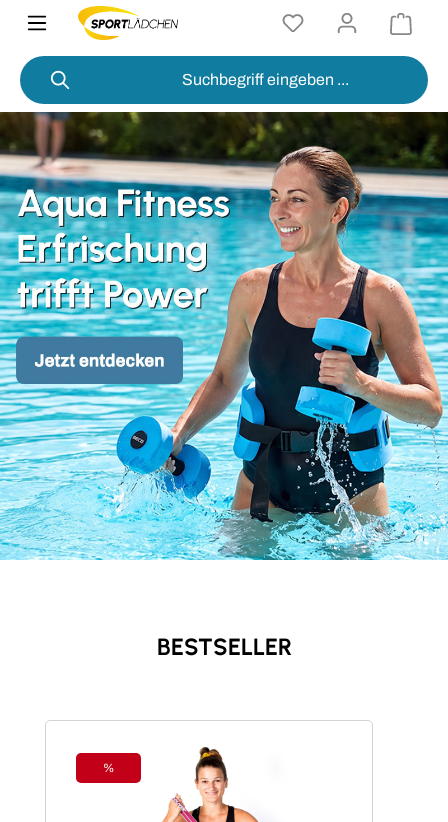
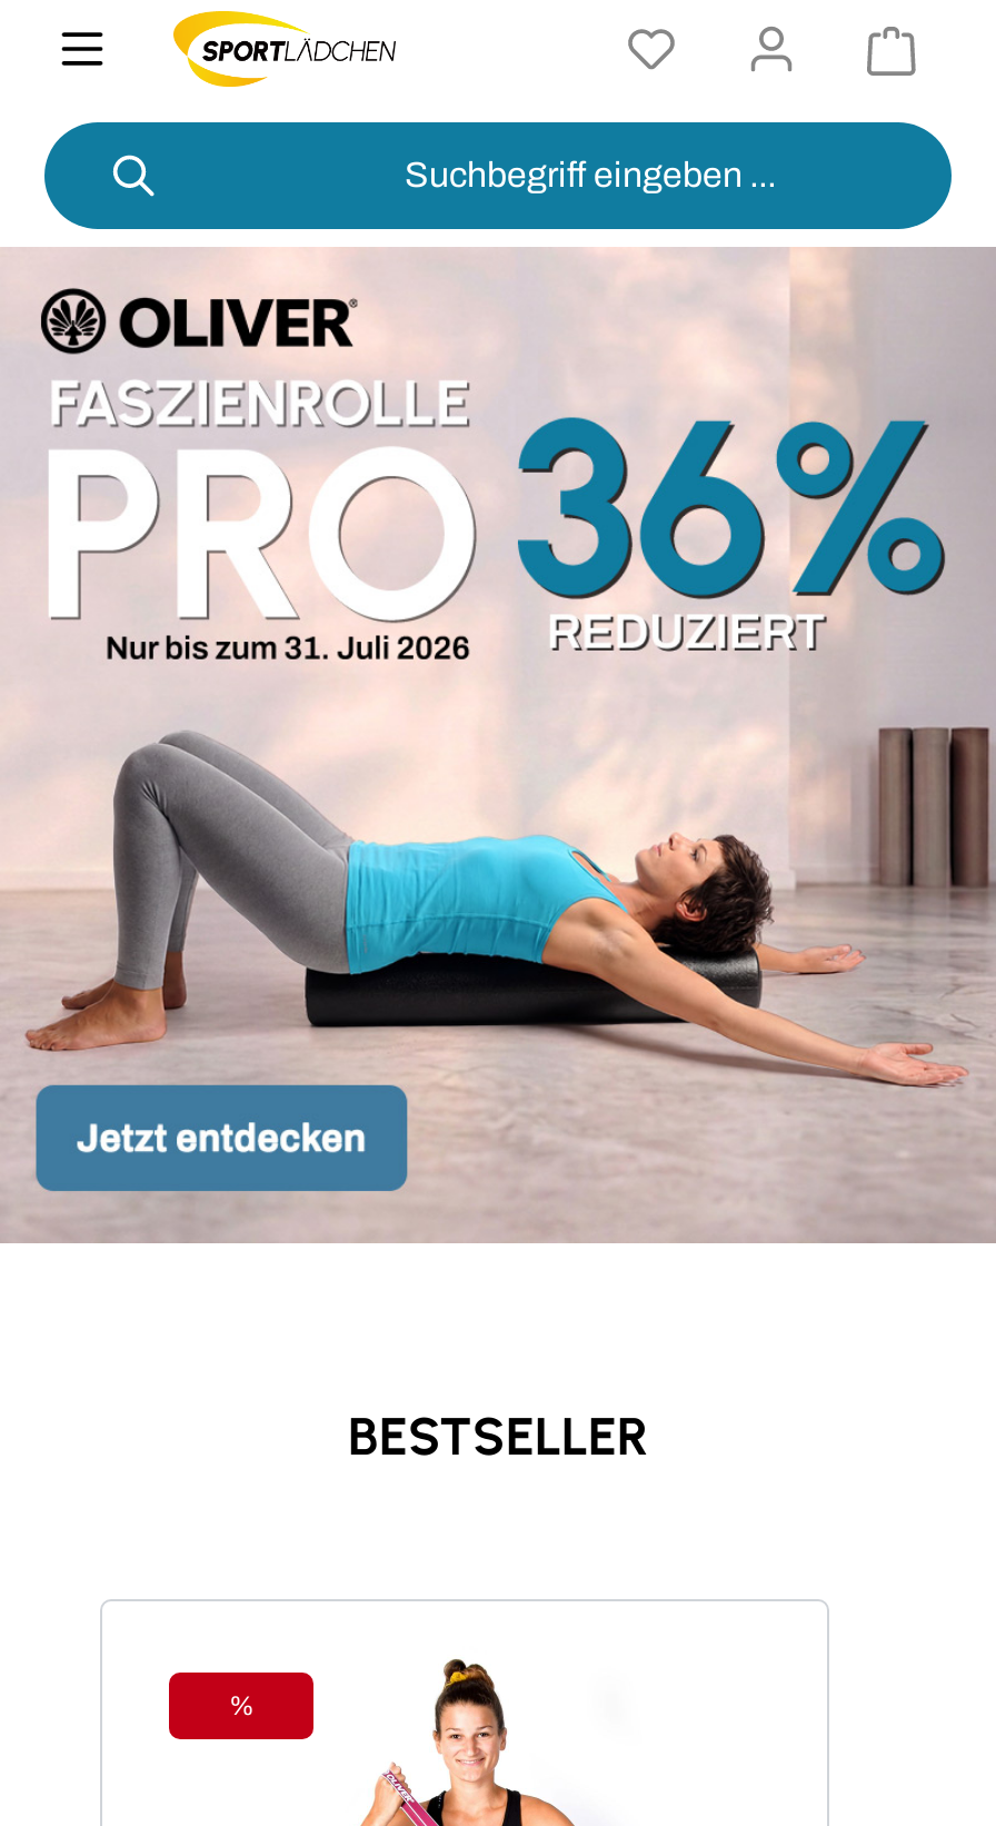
[3,111,445,561] [image] -> [7,247,989,1243] [image]

